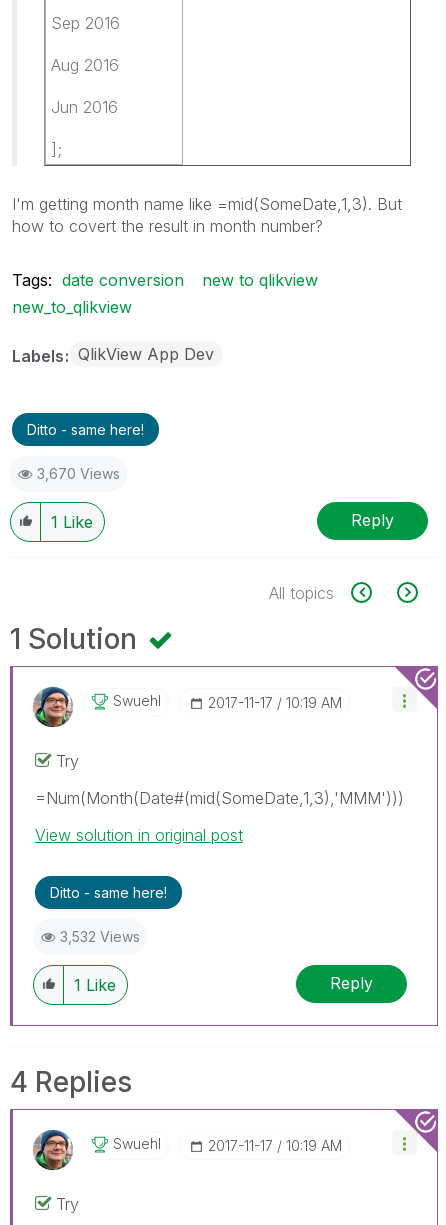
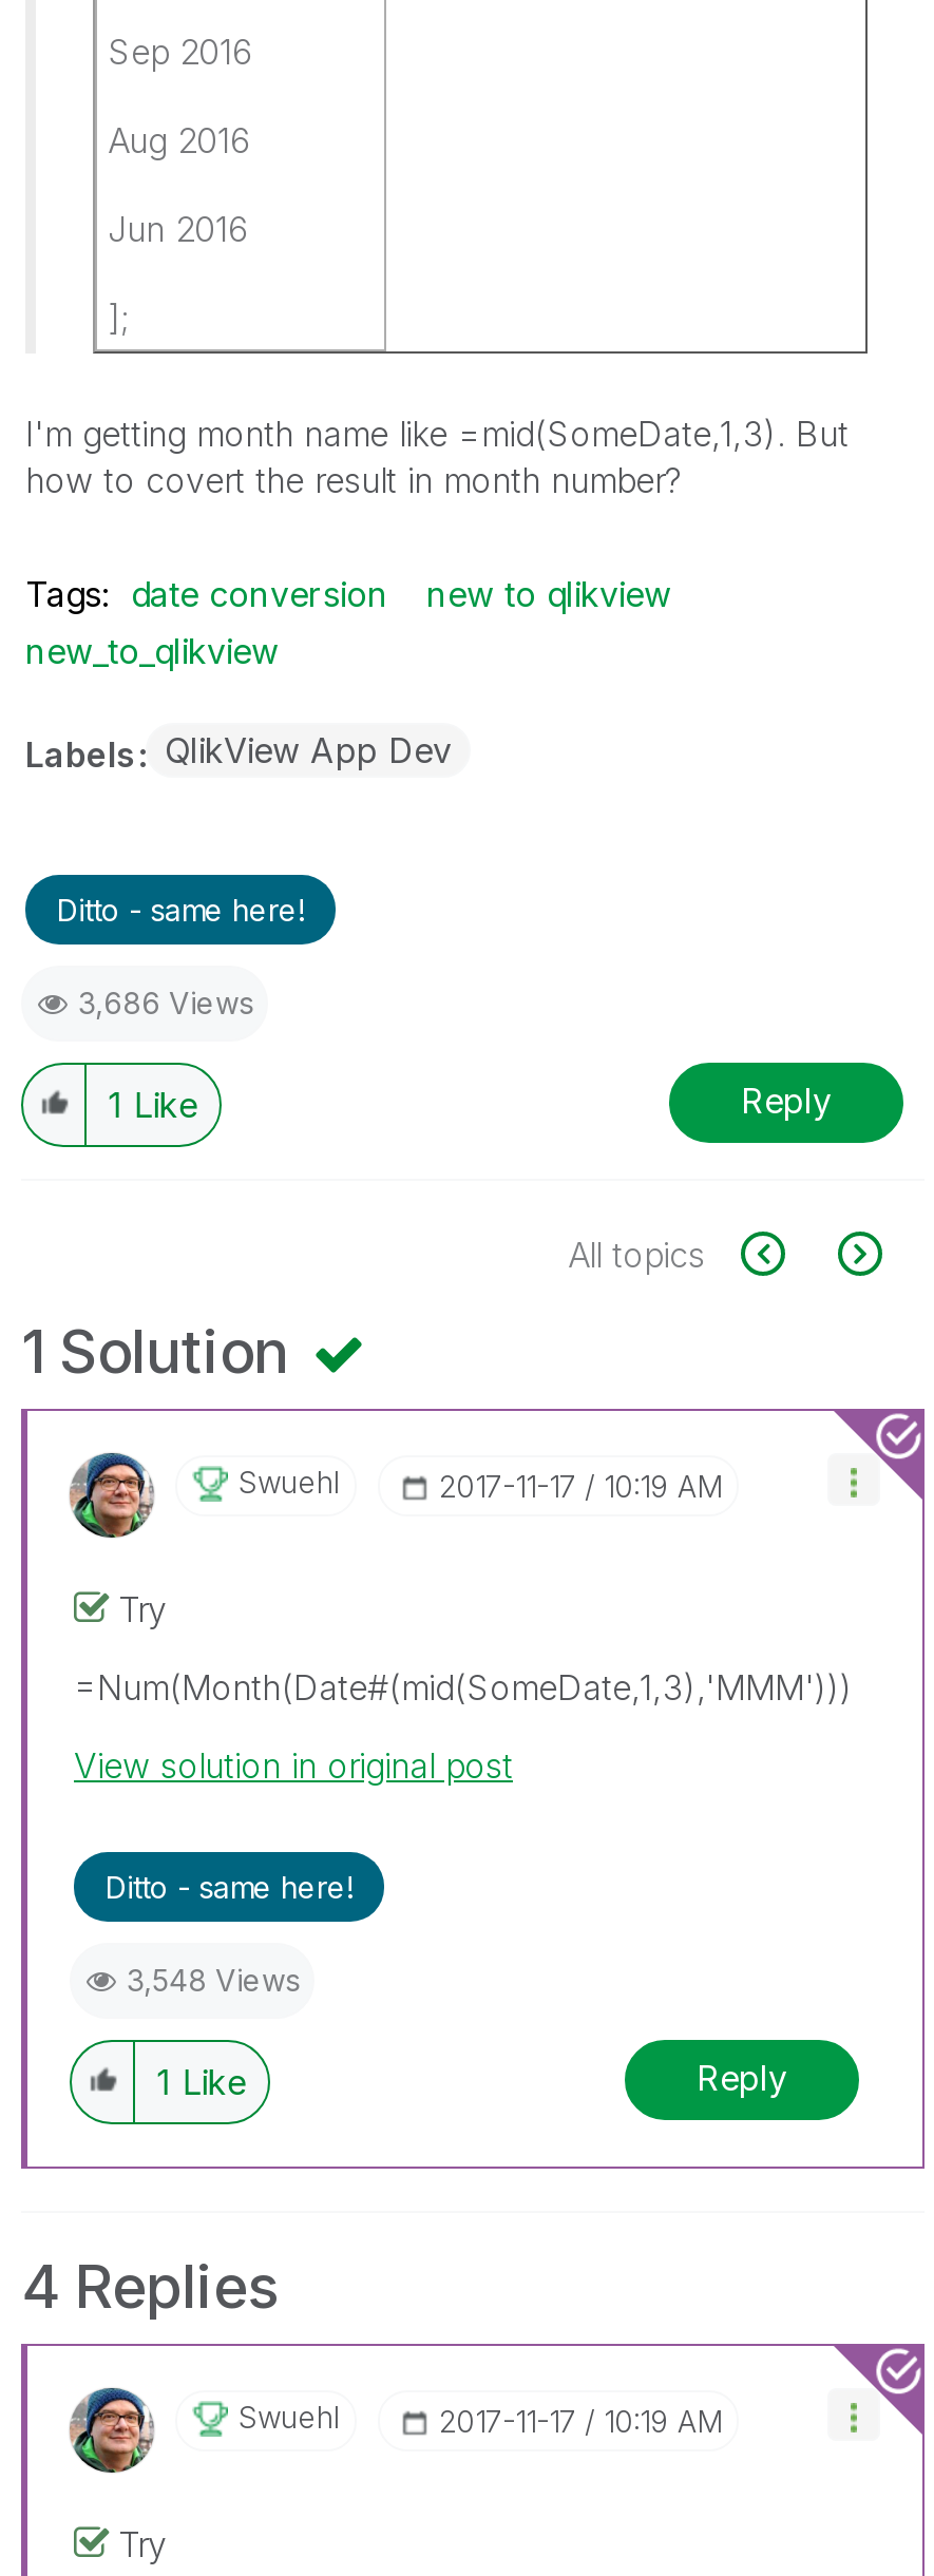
[37,464,120,481] 3,670 Views -> [78,984,253,1019] 3,686 Views
[60,927,140,944] 3,532 Views -> [127,1961,300,1997] 3,548 Views

